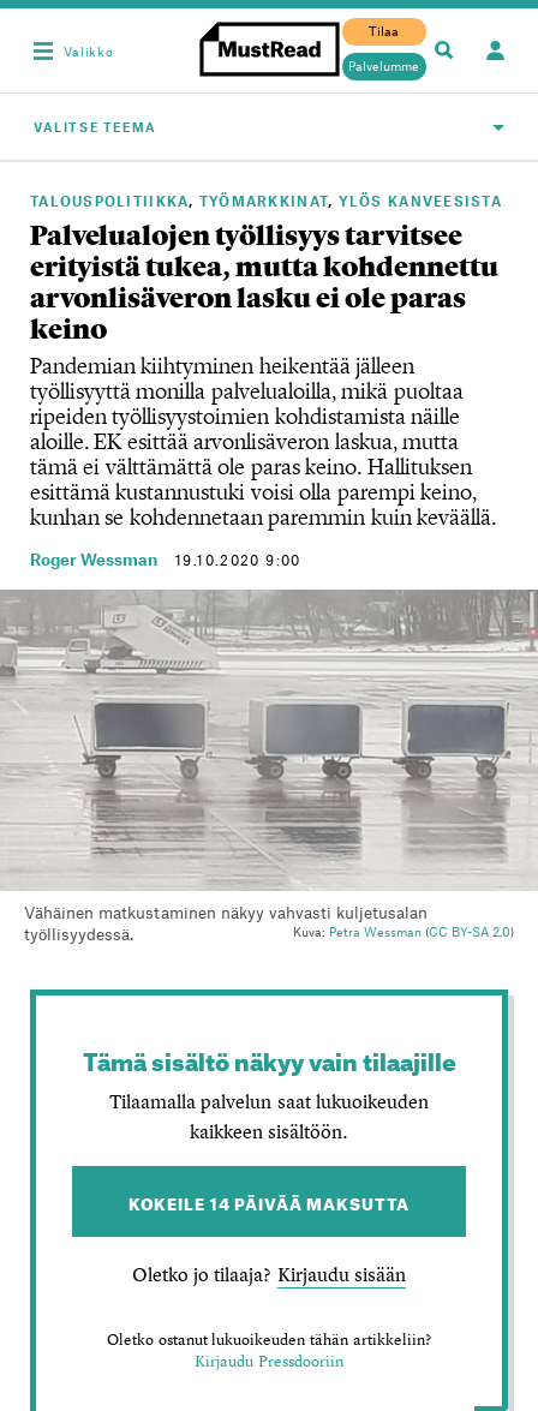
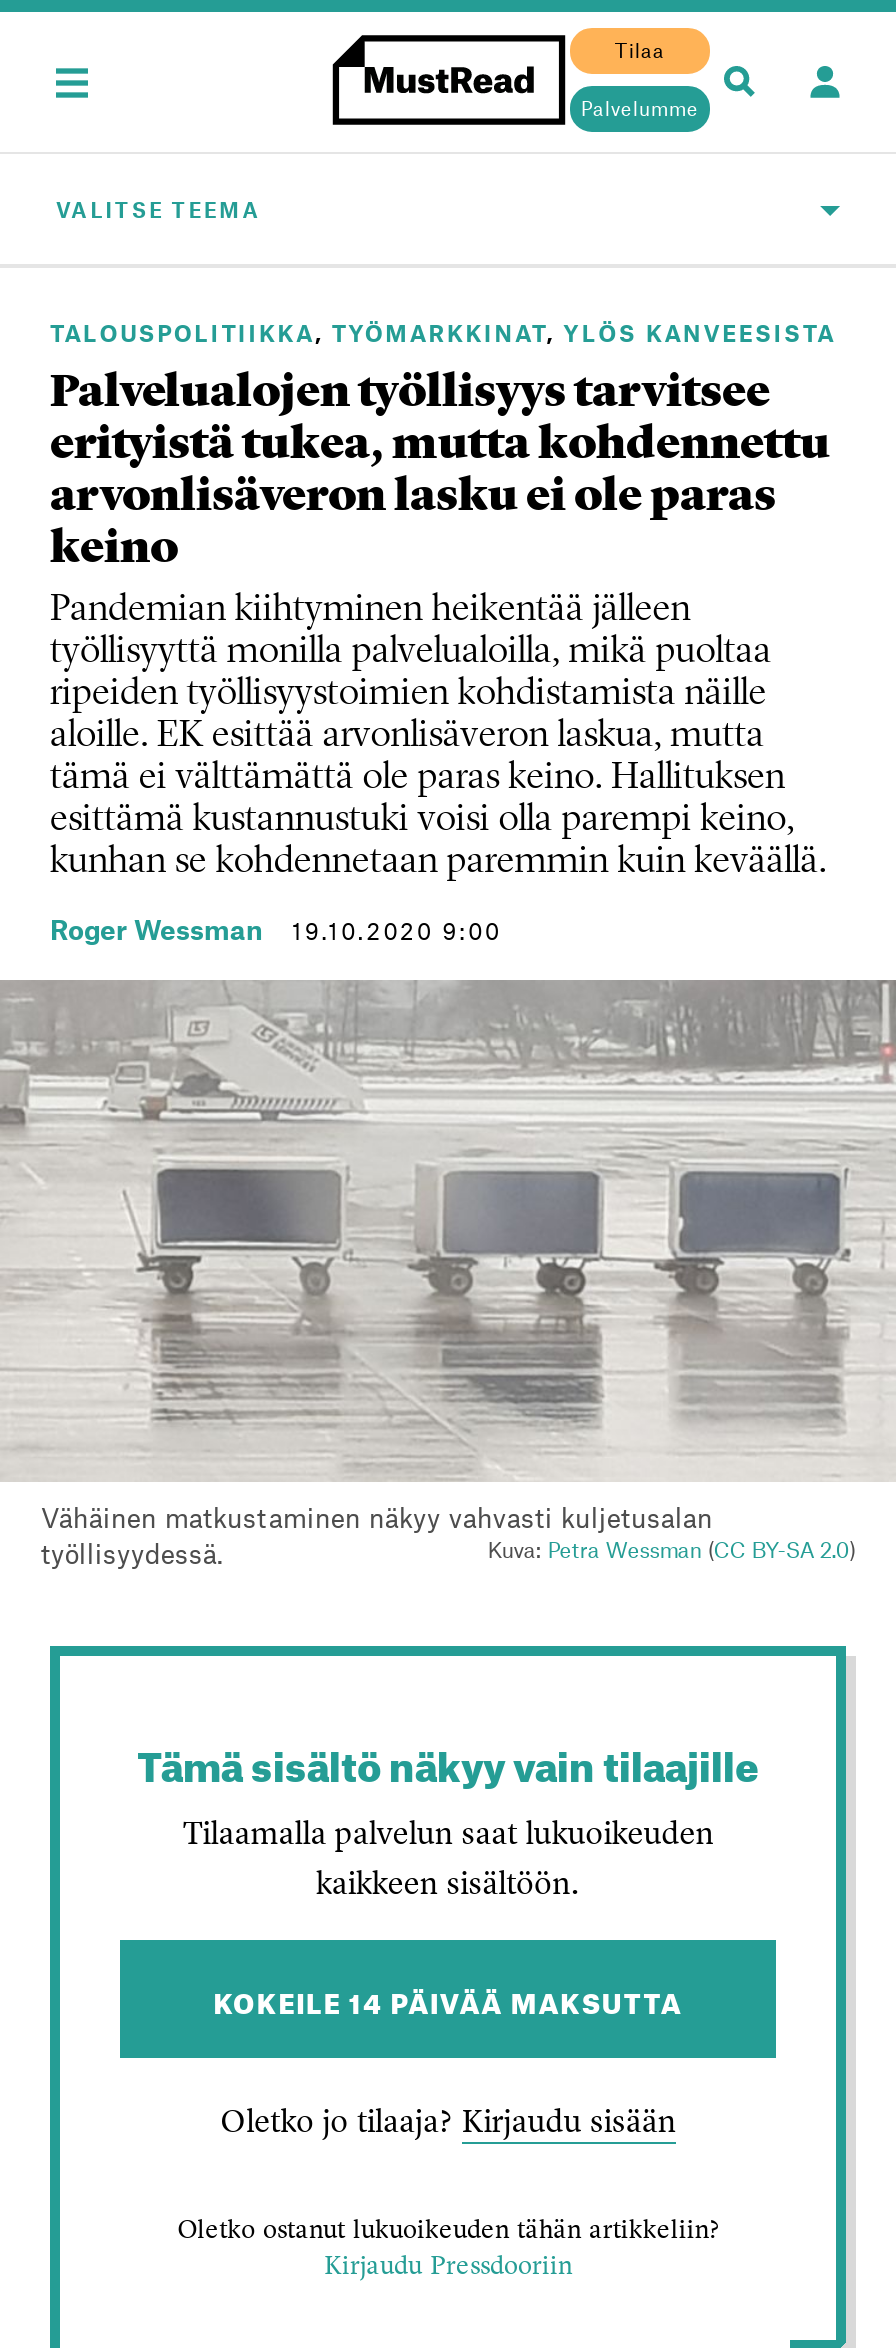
[64,44,114,59] Valikko -> none

